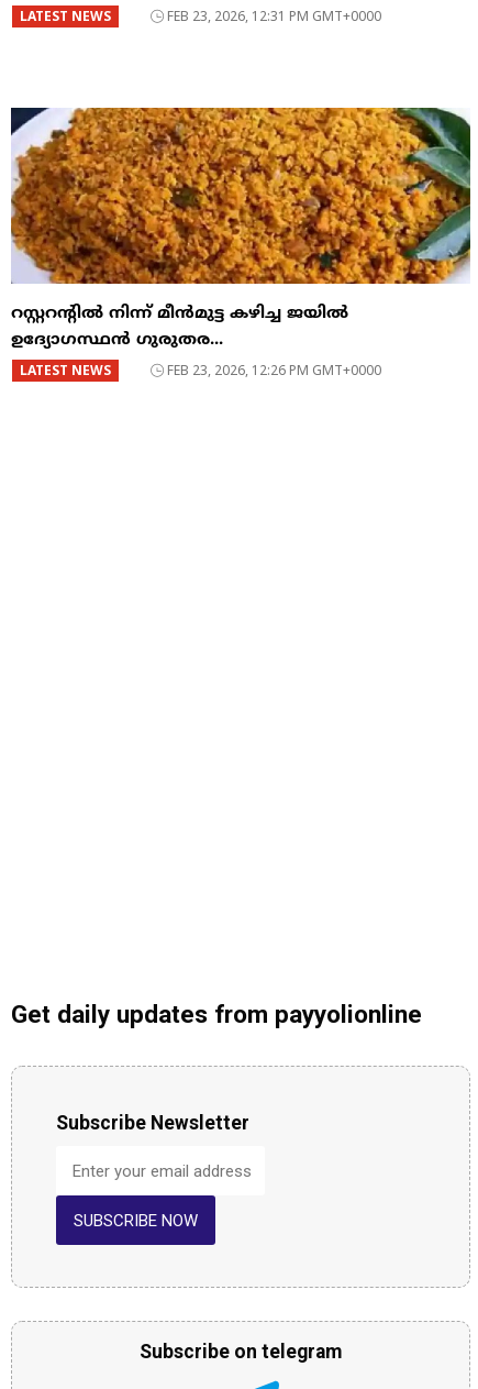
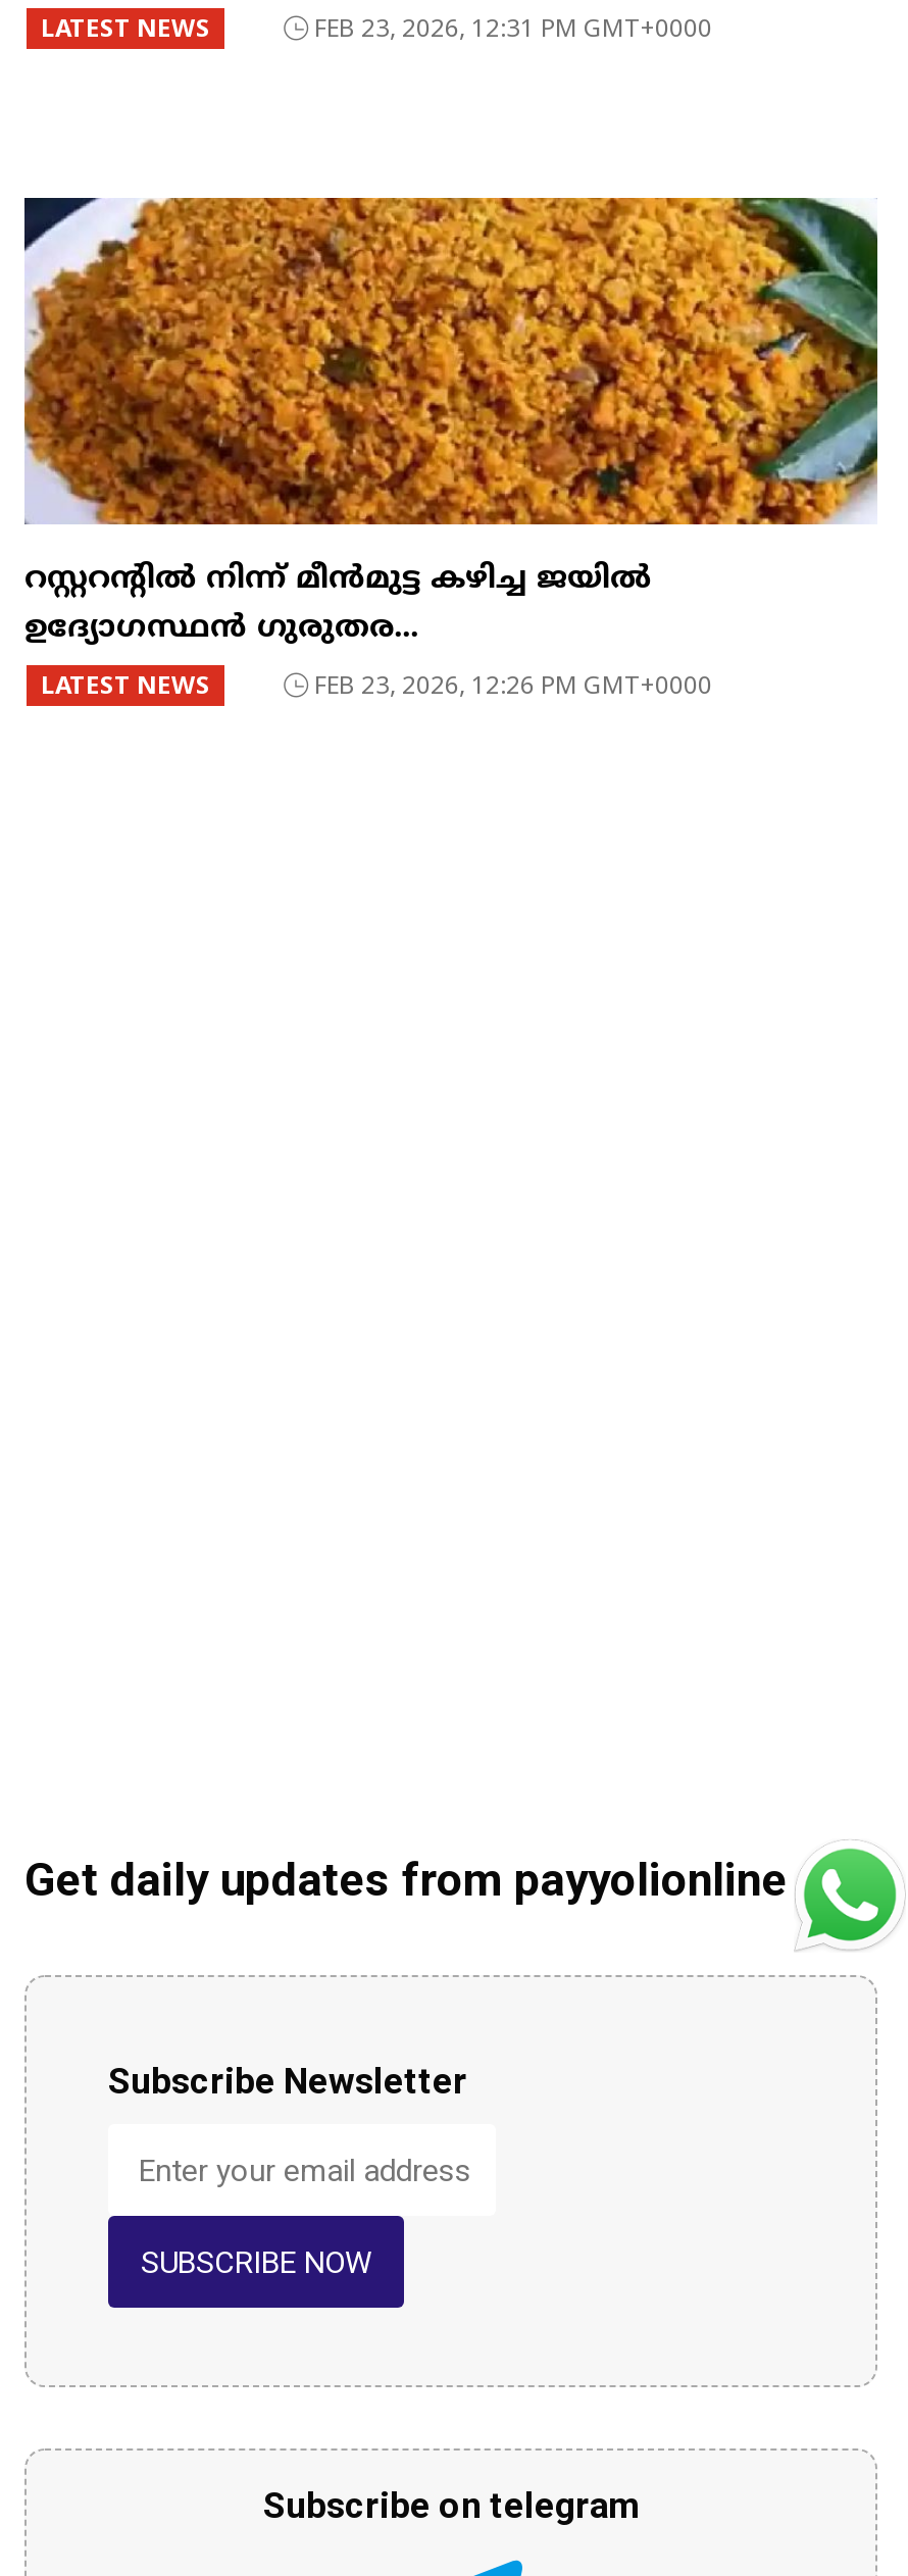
none -> [802,1848,898,1943] [image]

